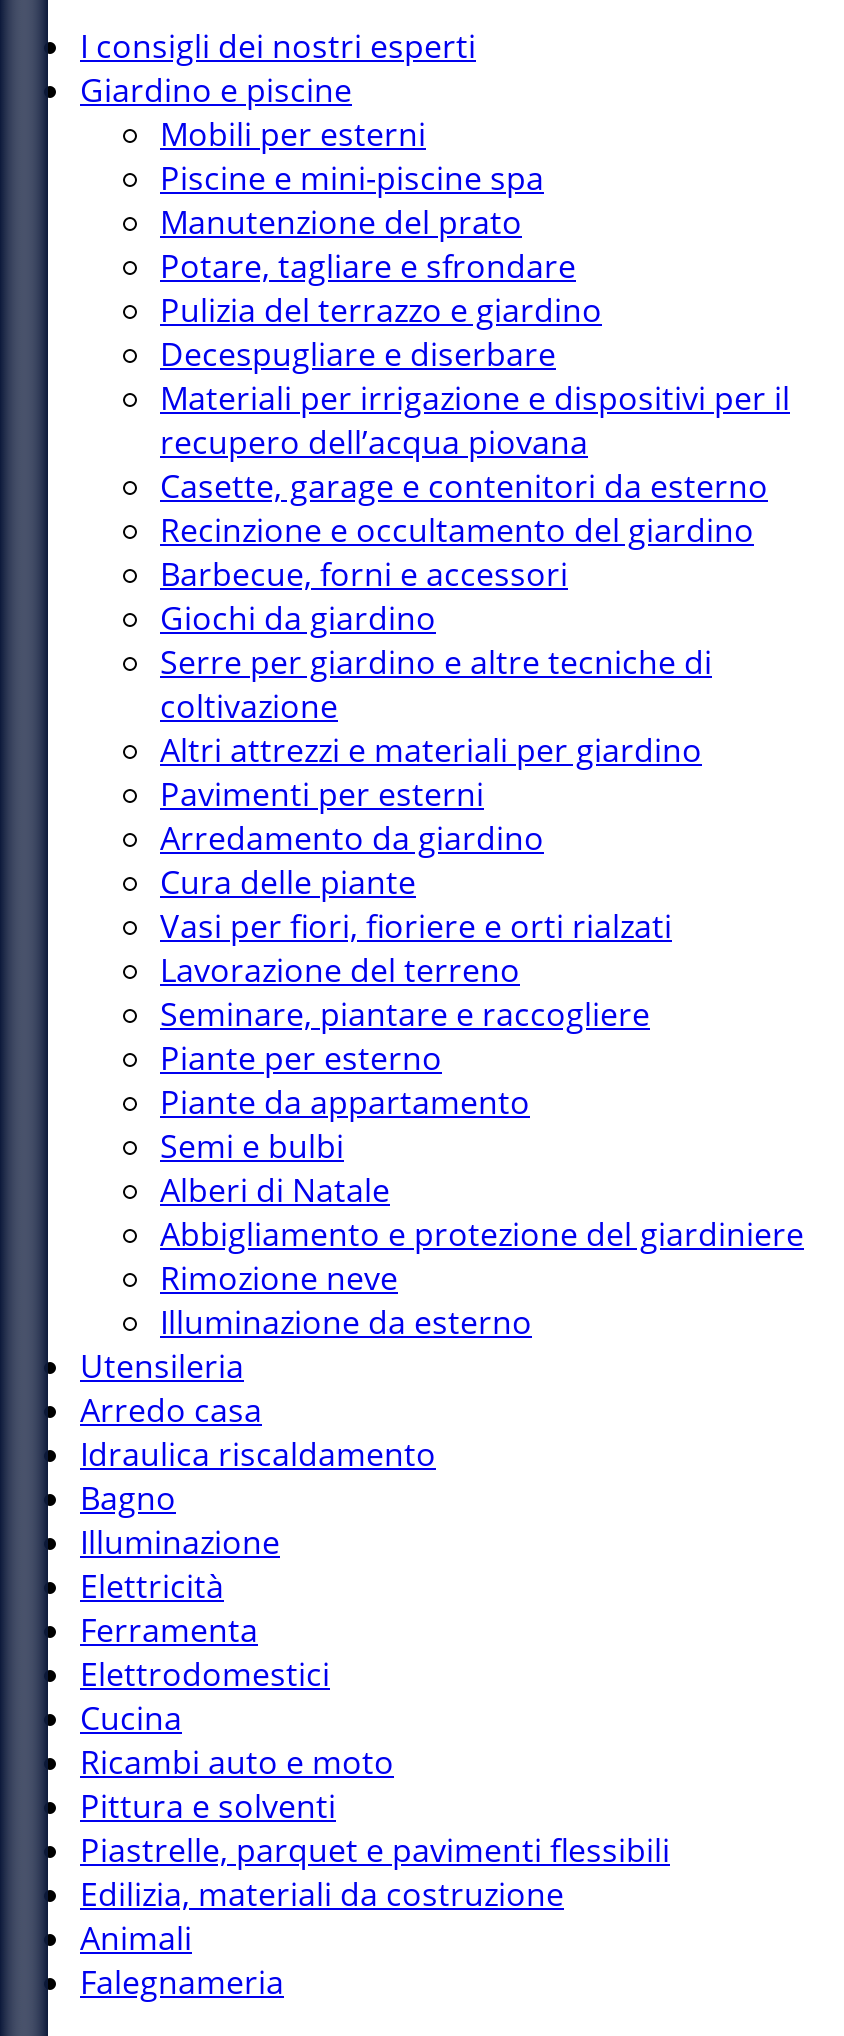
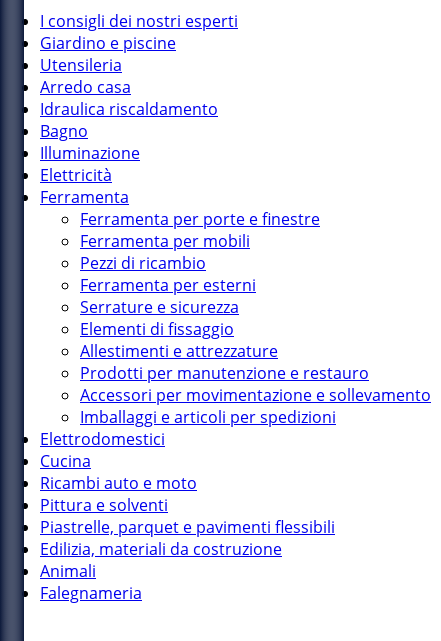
[160,112,804,1344] Mobili per esterni | Piscine e mini-piscine spa | Manutenzione del prato | Potare, tagliare e sfrondare | Pulizia del terrazzo e giardino | Decespugliare e diserbare | Materiali per irrigazione e dispositivi per il | recupero dell’acqua piovana | Casette, garage e contenitori da esterno | Recinzione e occultamento del giardino | Barbecue, forni e accessori | Giochi da giardino | Serre per giardino e altre tecniche di | coltivazione | Altri attrezzi e materiali per giardino | Pavimenti per esterni | Arredamento da giardino | Cura delle piante | Vasi per fiori, fioriere e orti rialzati | Lavorazione del terreno | Seminare, piantare e raccogliere | Piante per esterno | Piante da appartamento | Semi e bulbi | Alberi di Natale | Abbigliamento e protezione del giardiniere | Rimozione neve | Illuminazione da esterno -> none
moved [80,1344,436,1652] -> [40,54,218,208]: Utensileria | Arredo casa | Idraulica riscaldamento | Bagno | Illuminazione | Elettricità | Ferramenta
none -> [80,208,431,428] Ferramenta per porte e finestre | Ferramenta per mobili | Pezzi di ricambio | Ferramenta per esterni | Serrature e sicurezza | Elementi di fissaggio | Allestimenti e attrezzature | Prodotti per manutenzione e restauro | Accessori per movimentazione e sollevamento | Imballaggi e articoli per spedizioni

